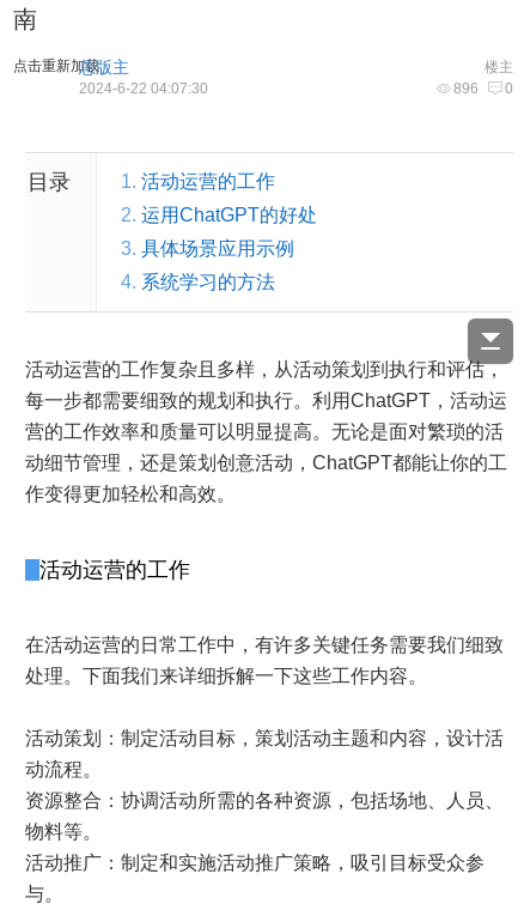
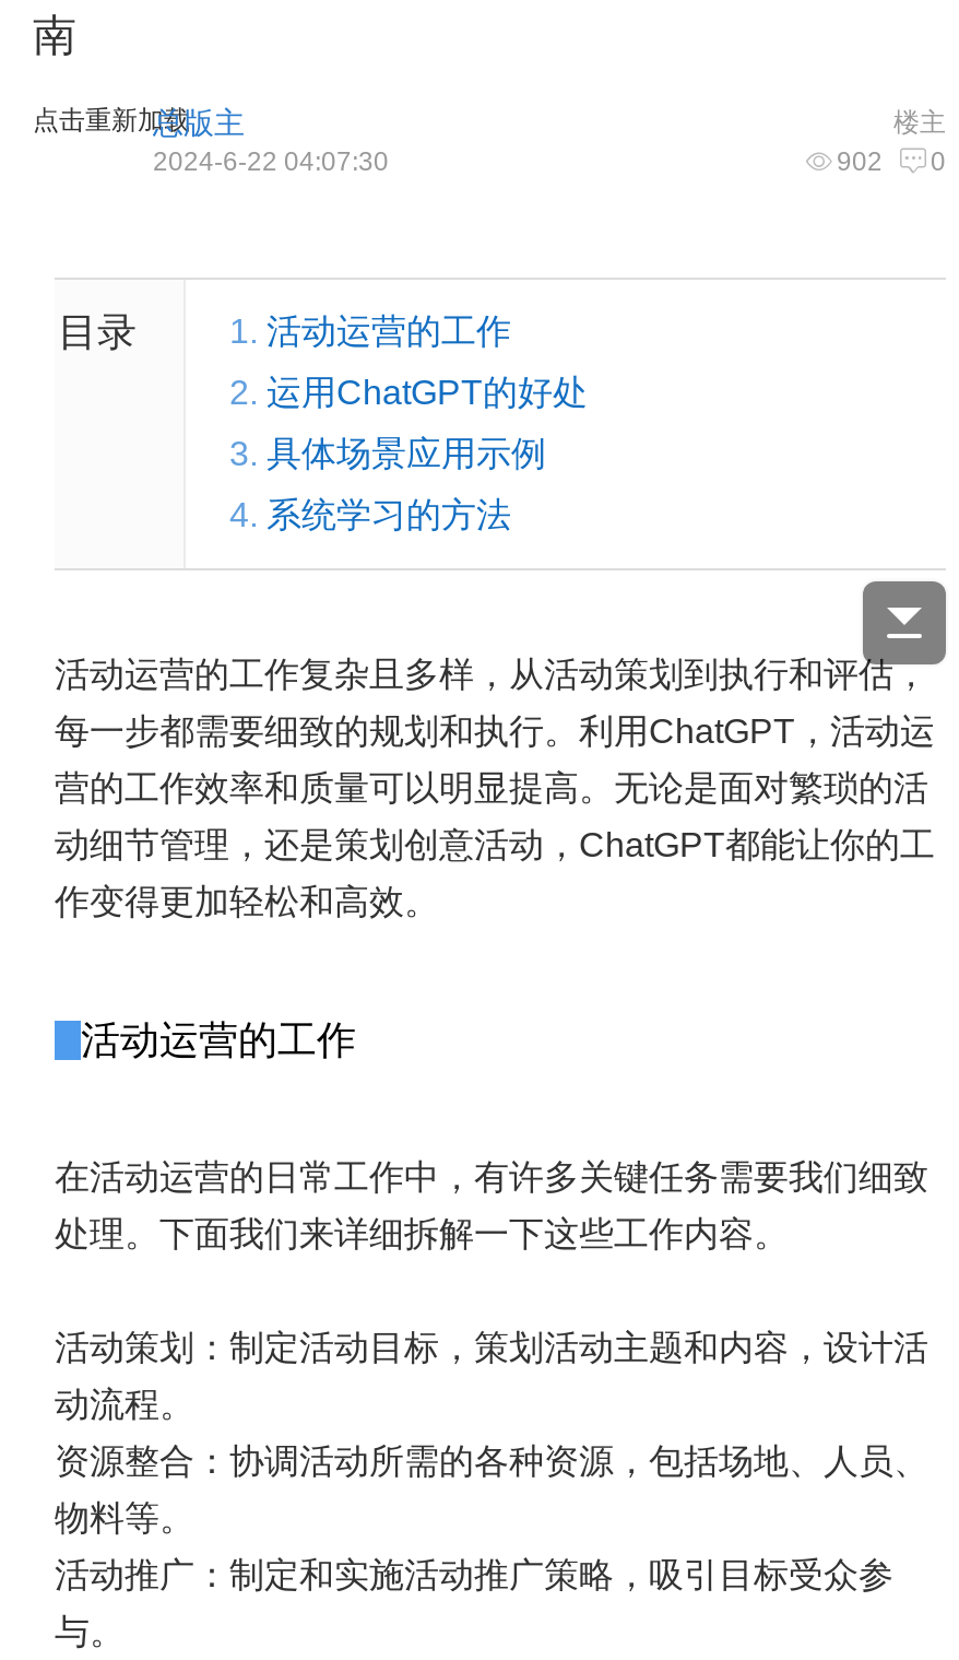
[453,80,513,97] 896 0 -> [837,146,946,177] 902 0

